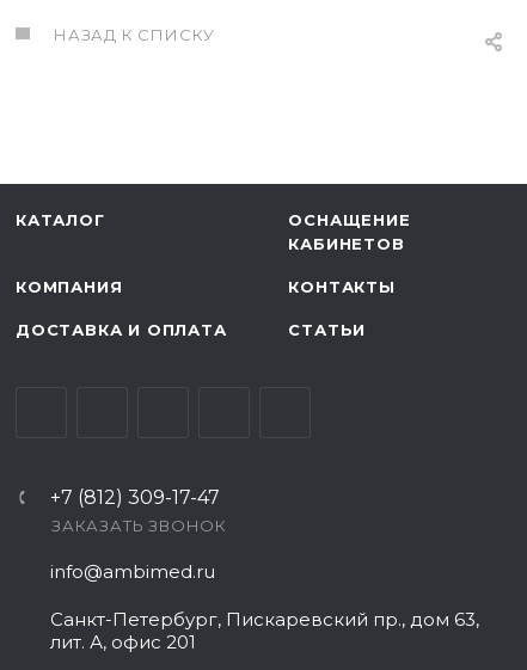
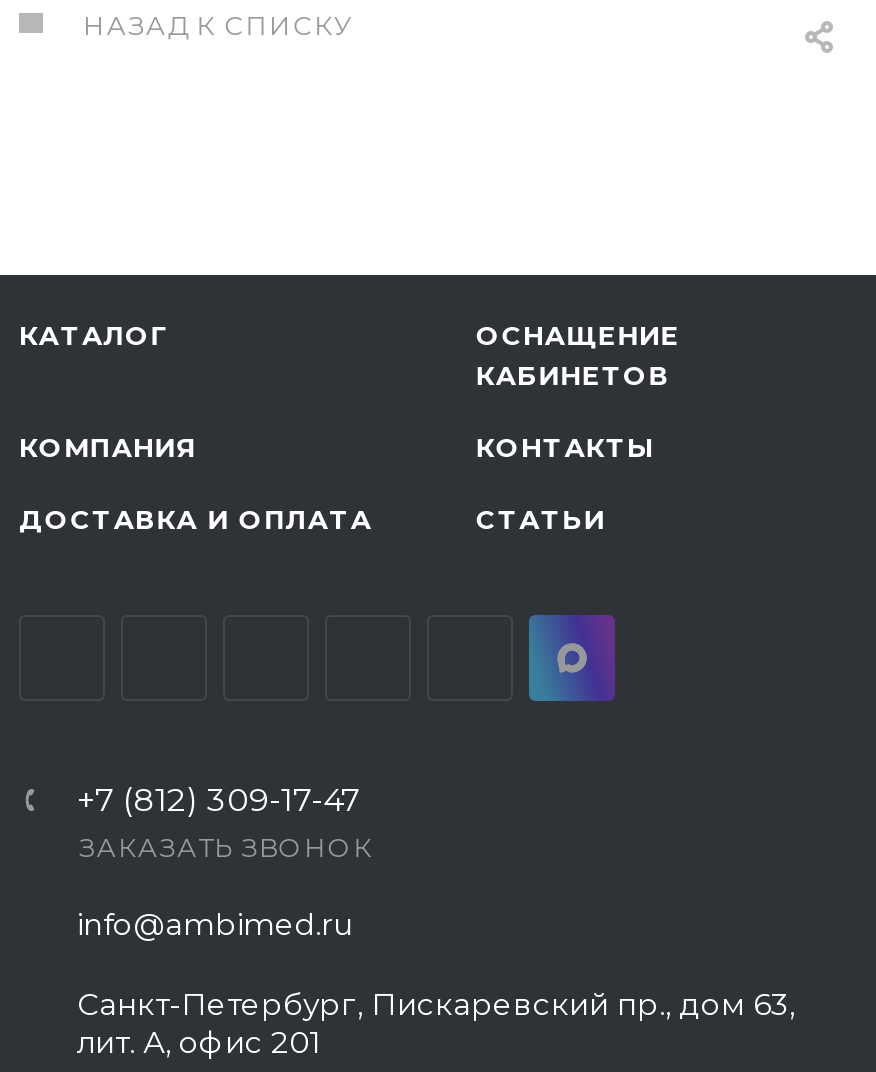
none -> [527,613,617,703] [image]

